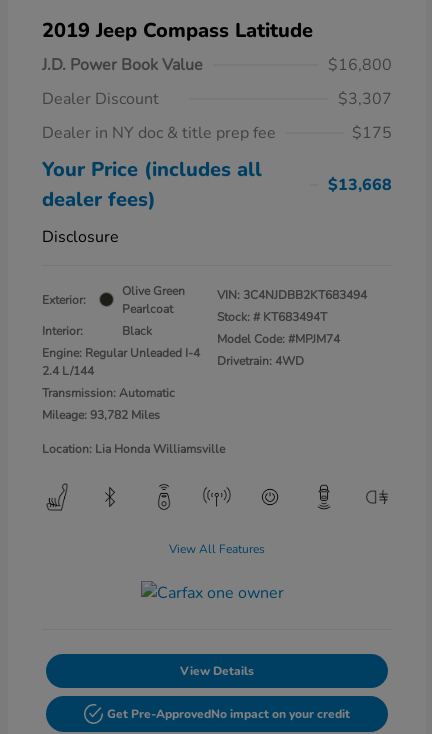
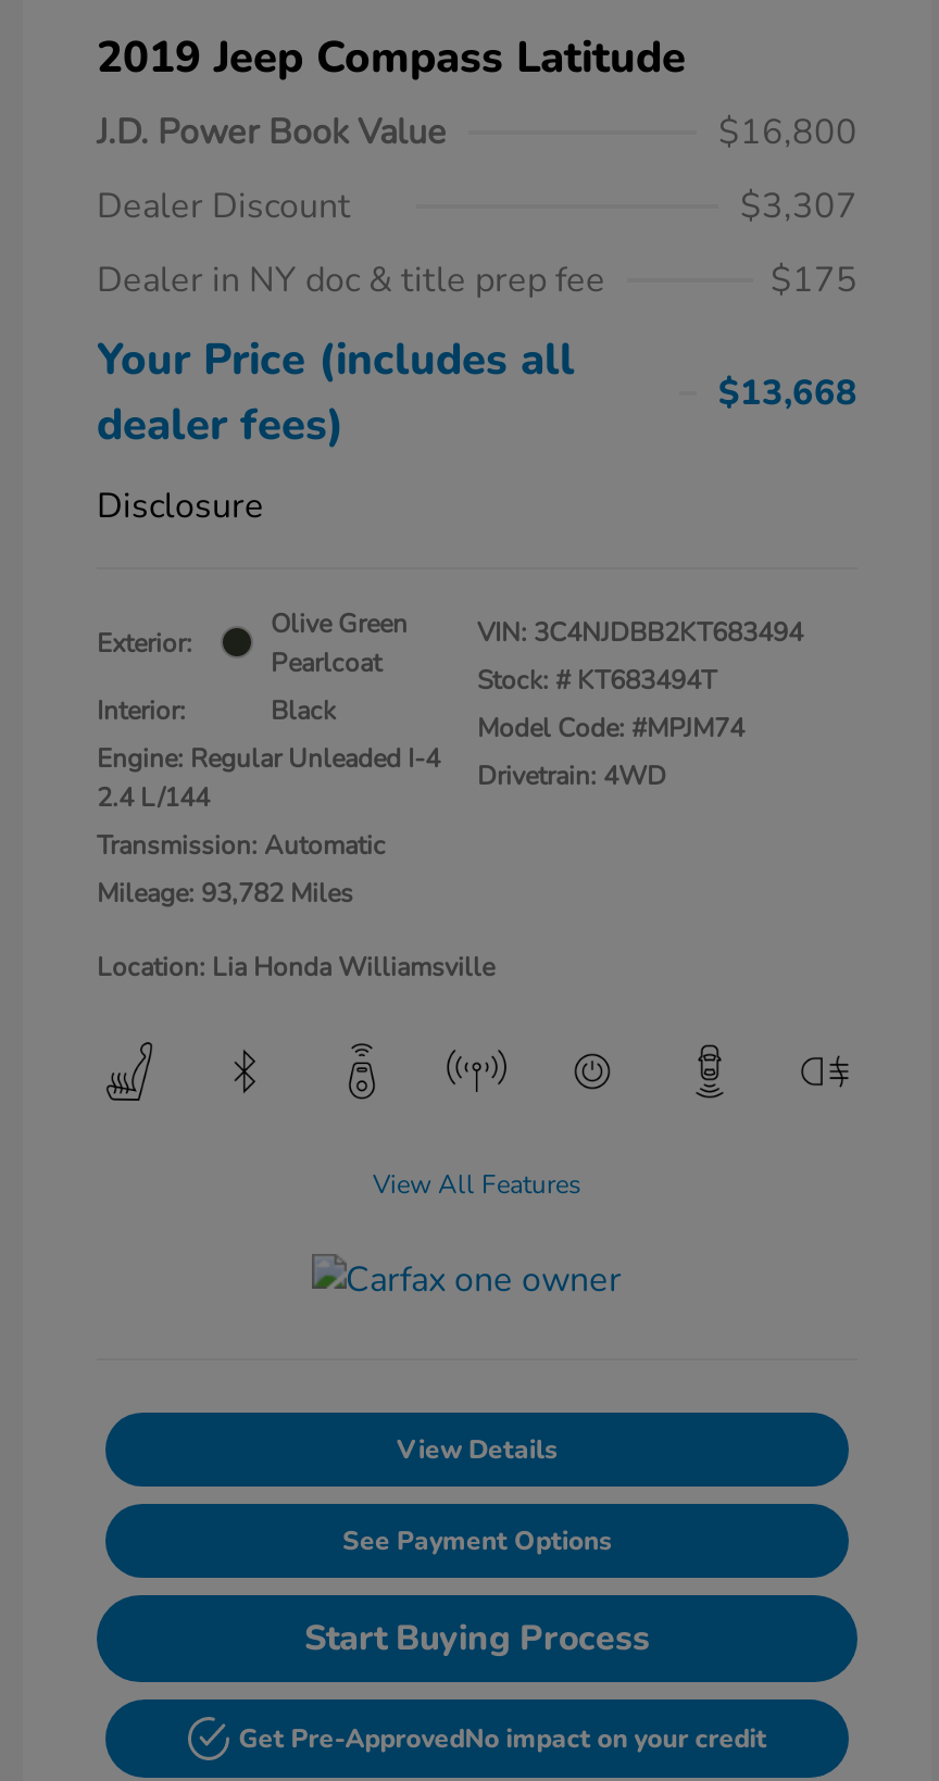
none -> [304,1523,650,1662] See Payment Options | Start Buying Process

